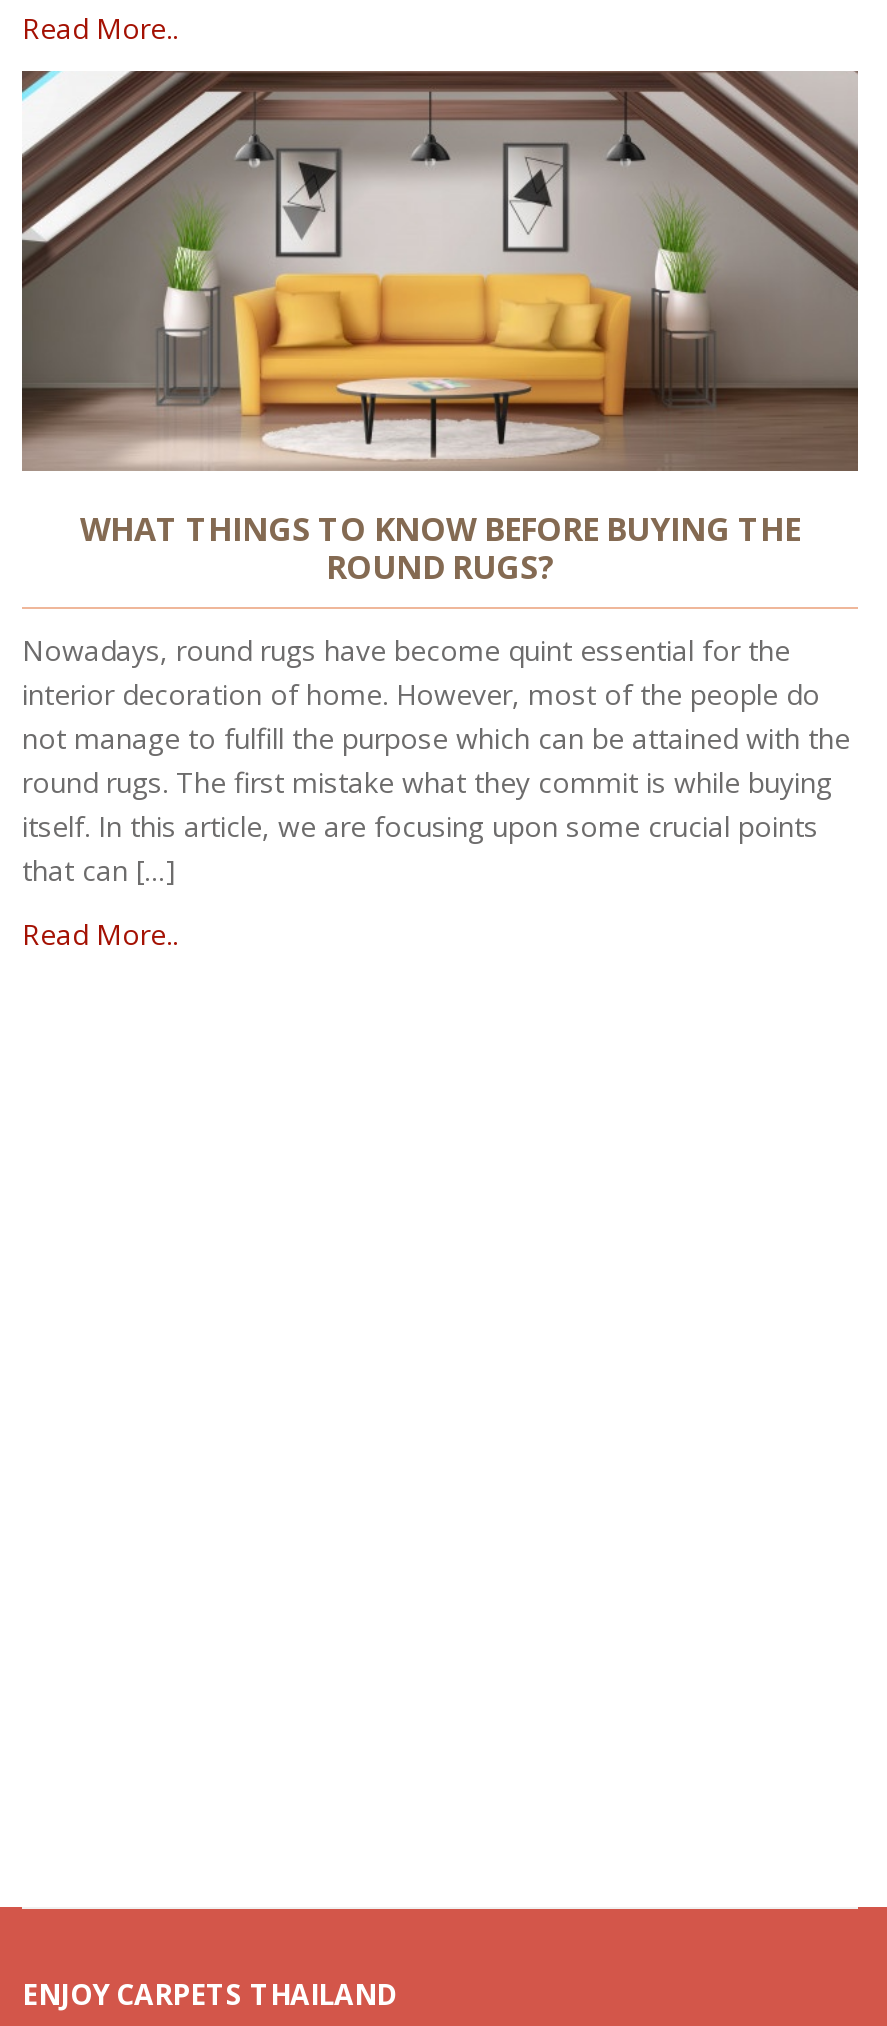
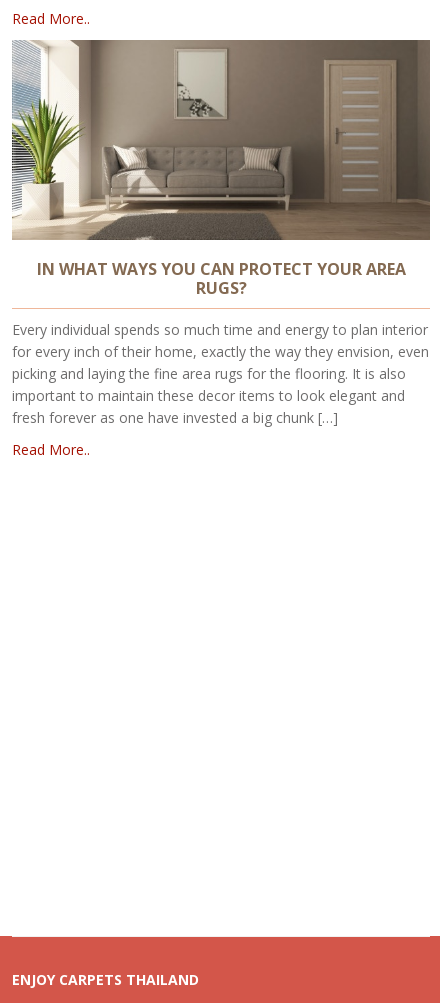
[22,69,858,590] [image] | WHAT THINGS TO KNOW BEFORE BUYING THE | ROUND RUGS? -> [11,39,430,299] [image] | IN WHAT WAYS YOU CAN PROTECT YOUR AREA | RUGS?
[22,632,850,890] Nowadays, round rugs have become quint essential for the | interior decoration of home. However, most of the people do | not manage to fulfill the purpose which can be attained with the | round rugs. The first mistake what they commit is while buying | itself. In this article, we are focusing upon some crucial points | that can […] -> [12,320,429,427] Every individual spends so much time and energy to plan interior | for every inch of their home, exactly the way they envision, even | picking and laying the fine area rugs for the flooring. It is also | important to maintain these decor items to look elegant and | fresh forever as one have invested a big chunk […]

